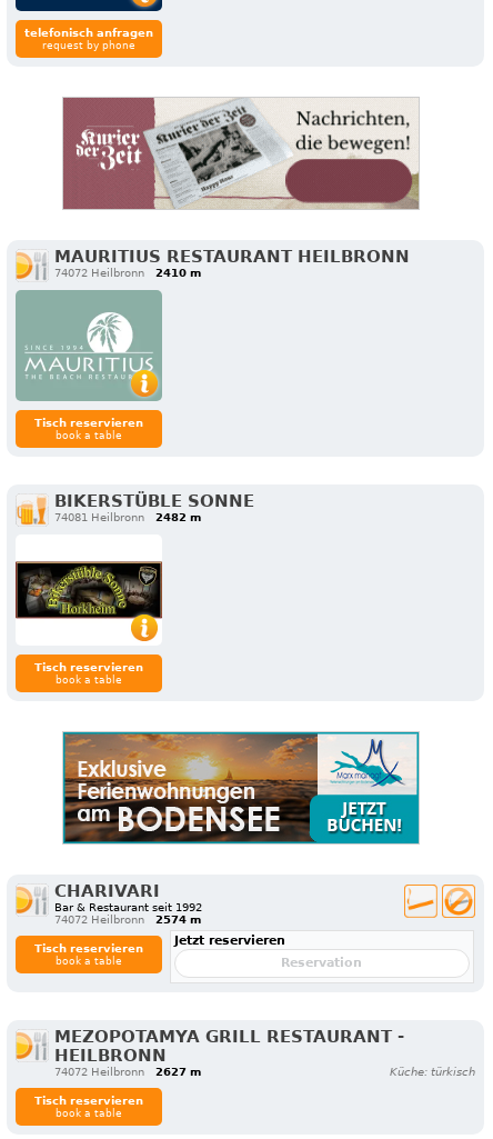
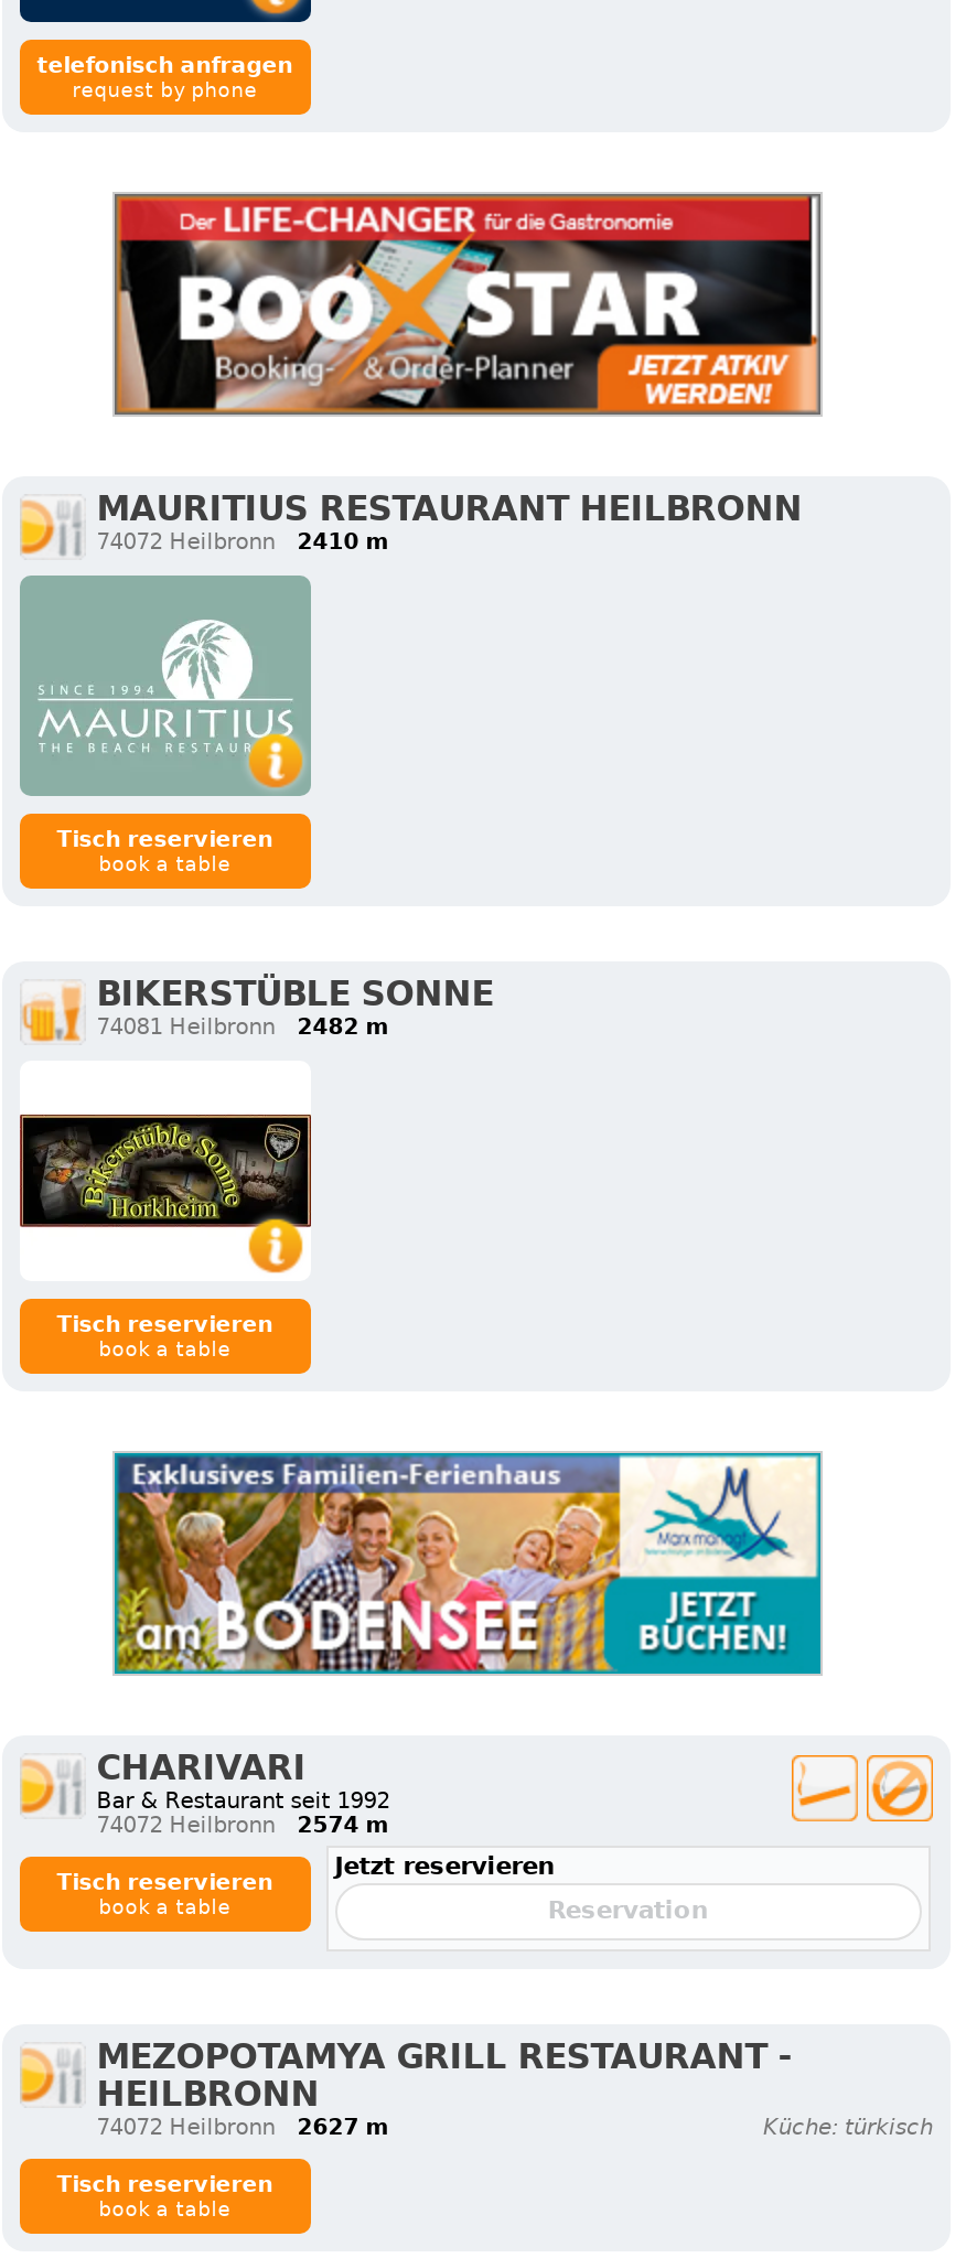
[64,98,419,208] [image] -> [117,192,823,415] [image]
[64,733,319,843] [image] -> [117,1455,622,1674] [image]

